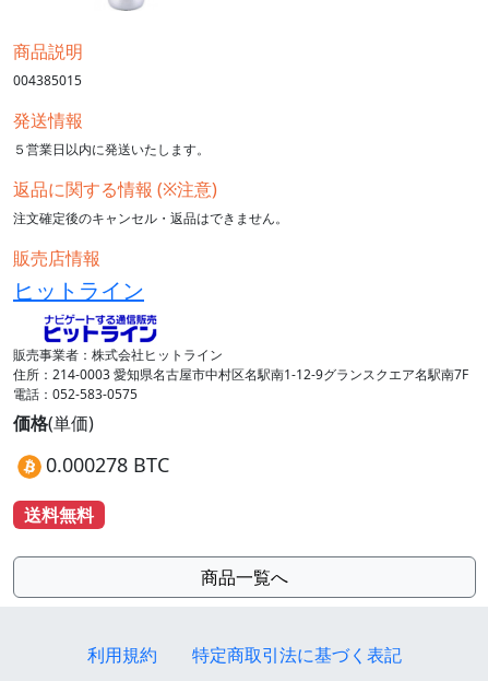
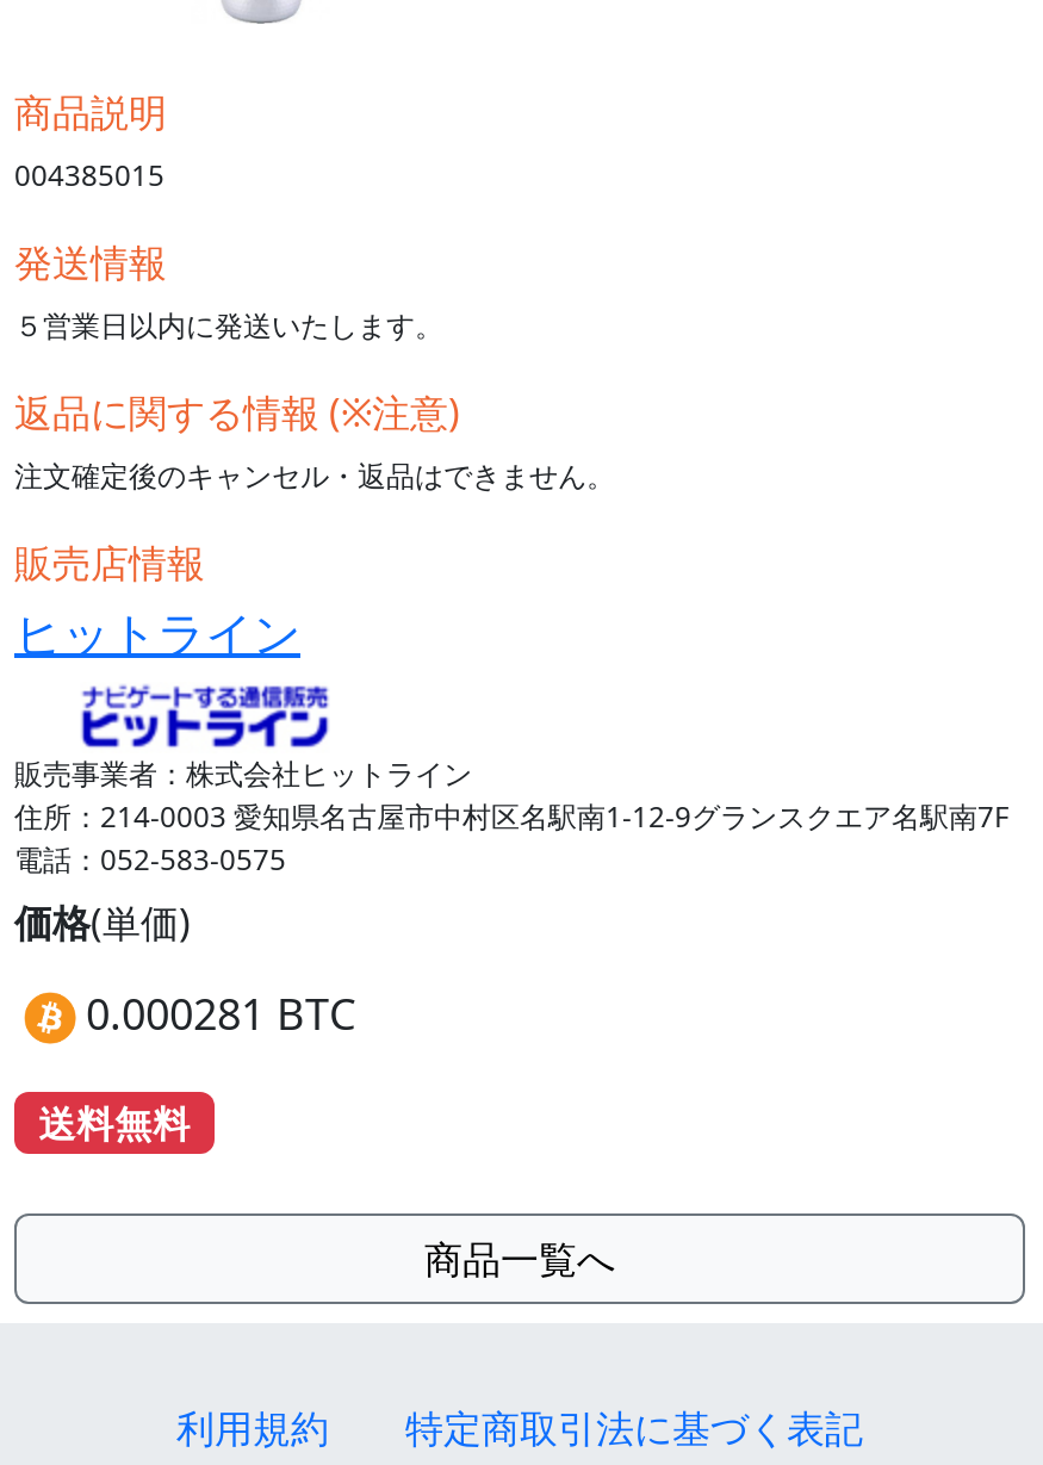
[46,451,169,477] 0.000278 BTC -> [86,984,355,1041] 0.000281 BTC

